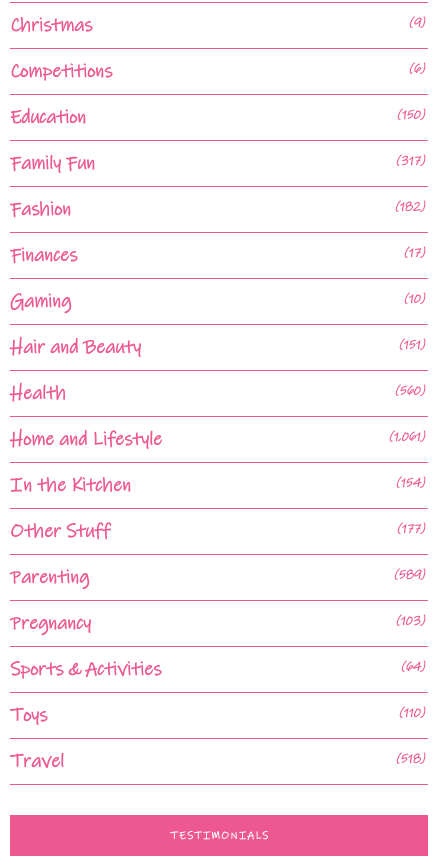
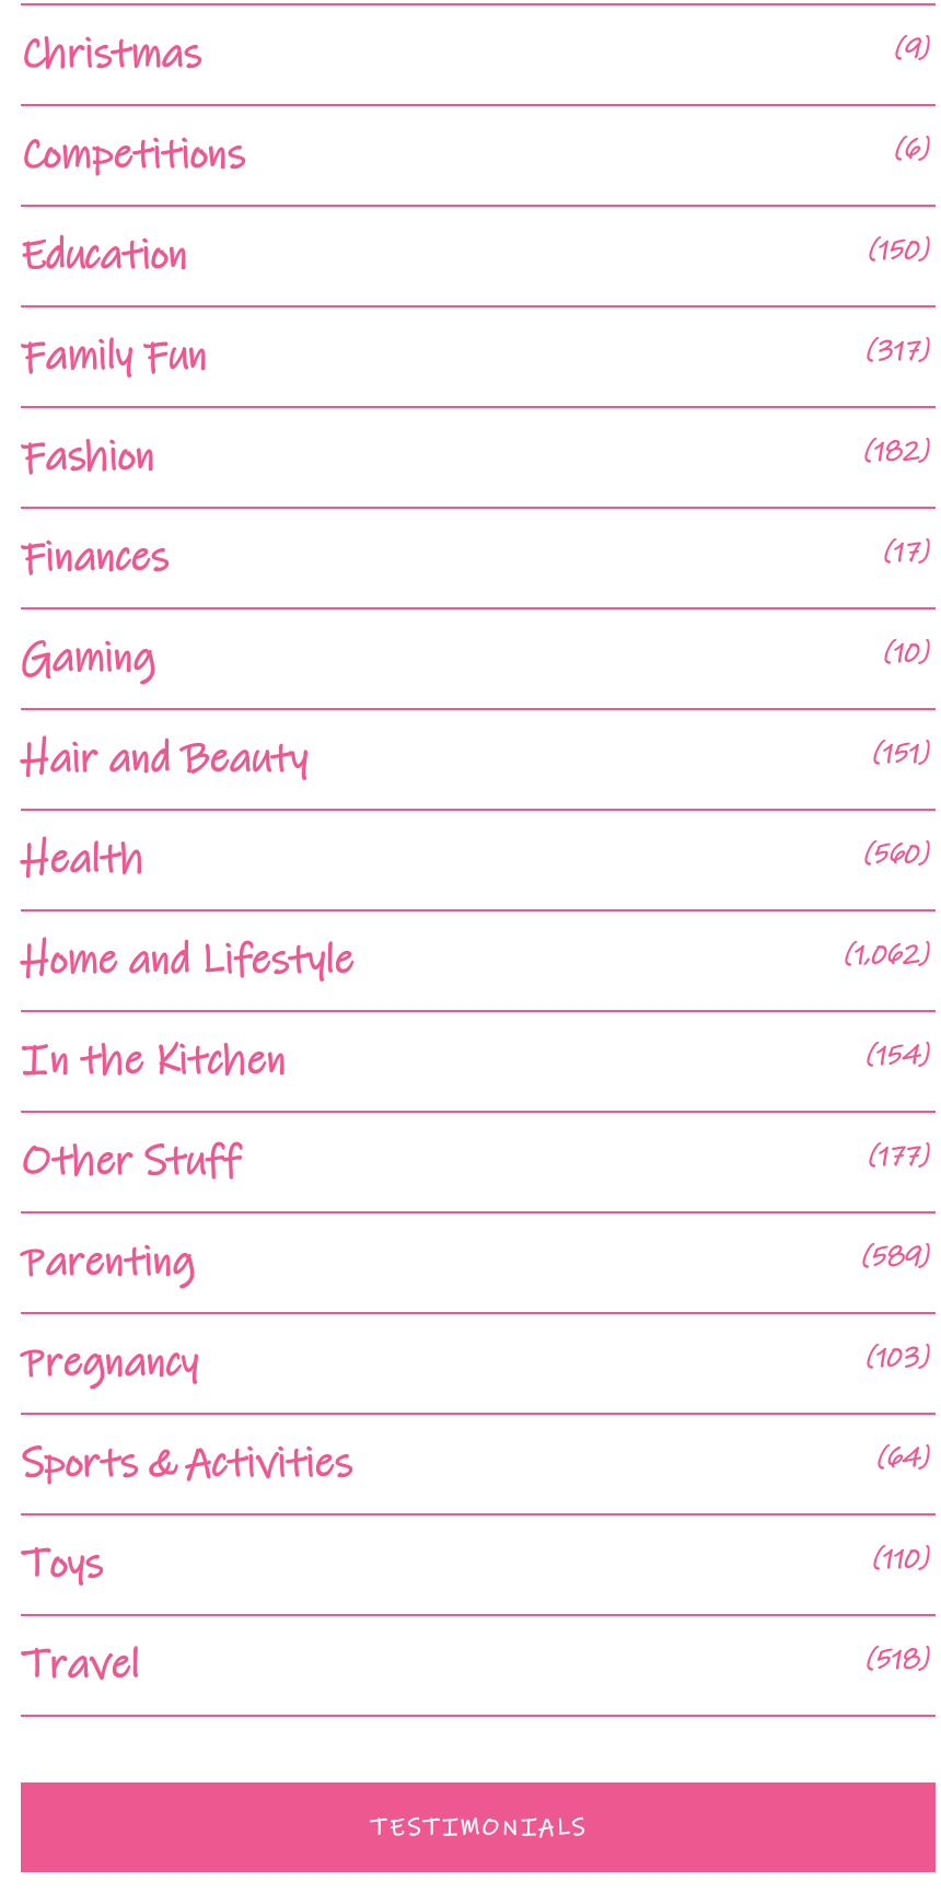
[388,428,425,443] (1,061) -> [841,937,929,969] (1,062)

